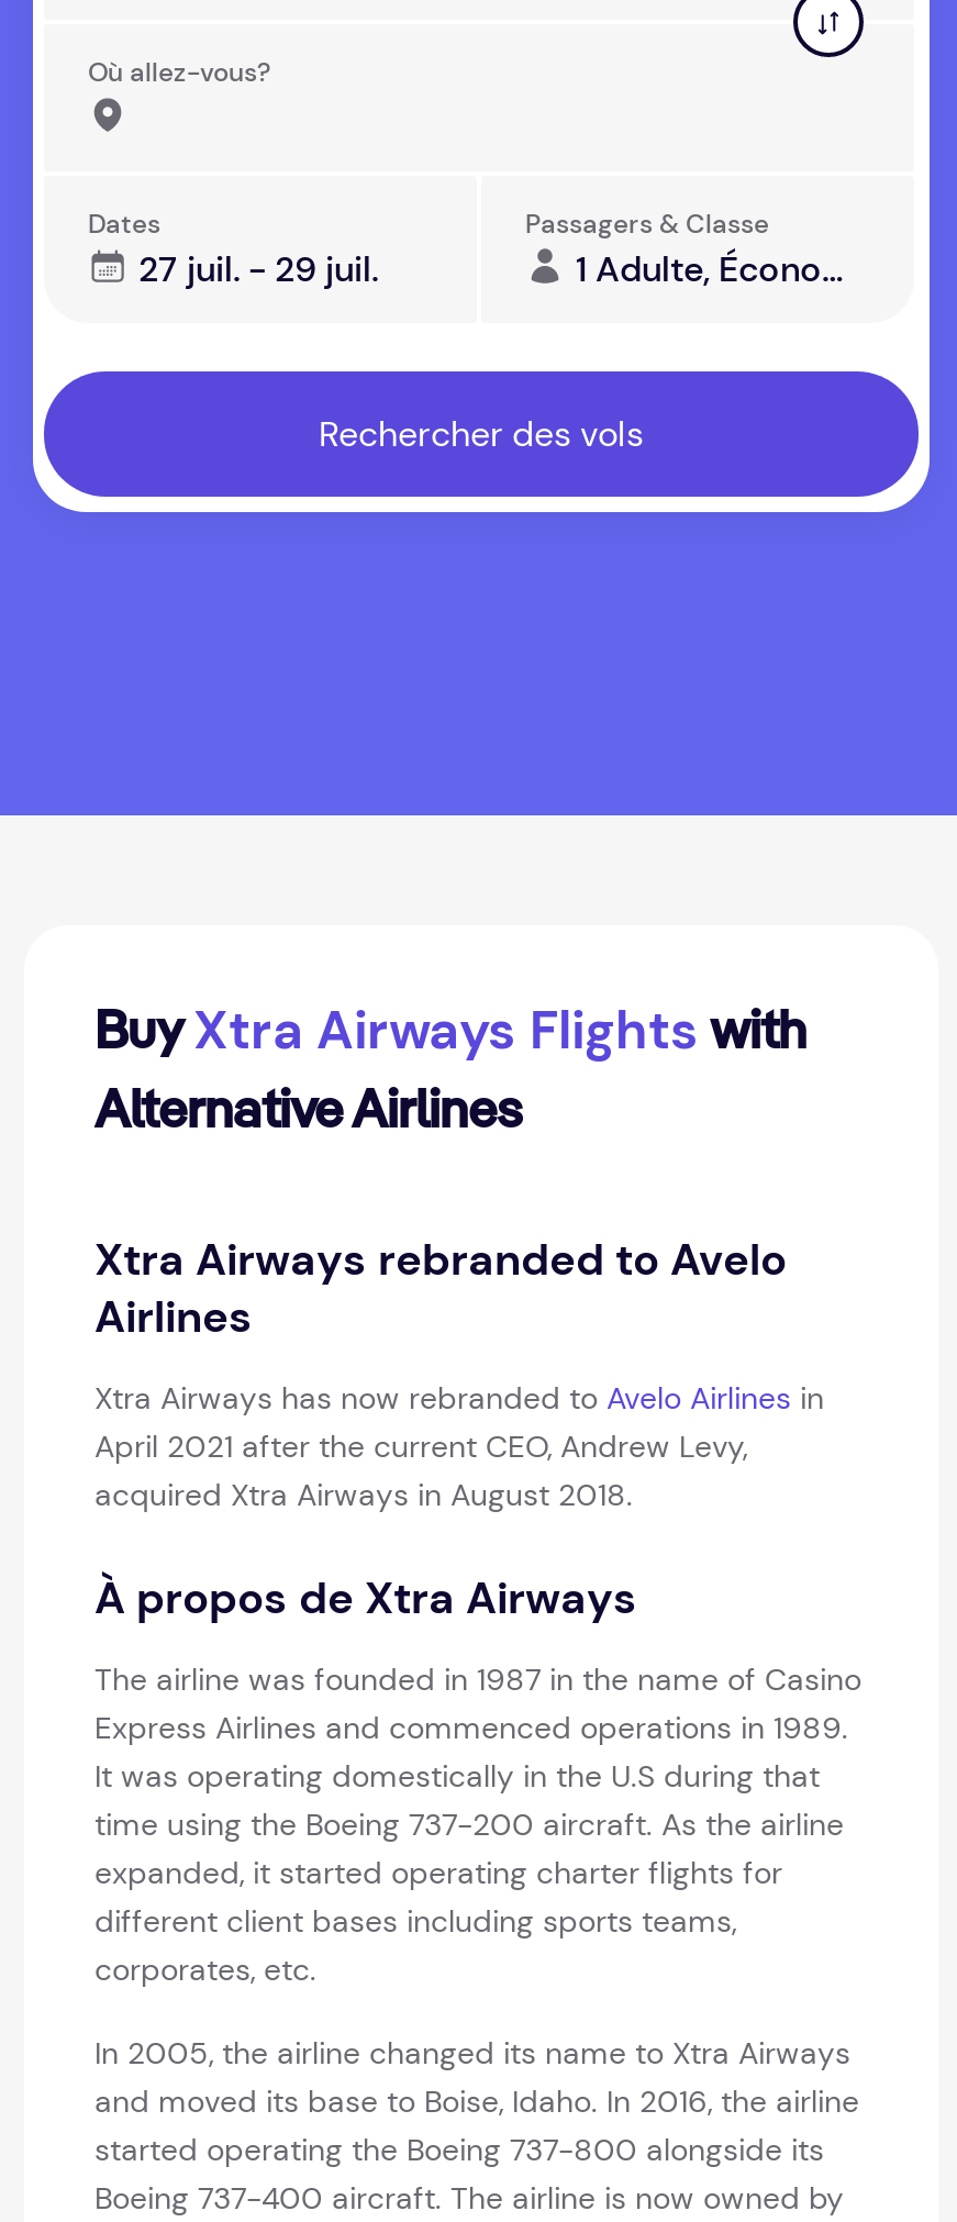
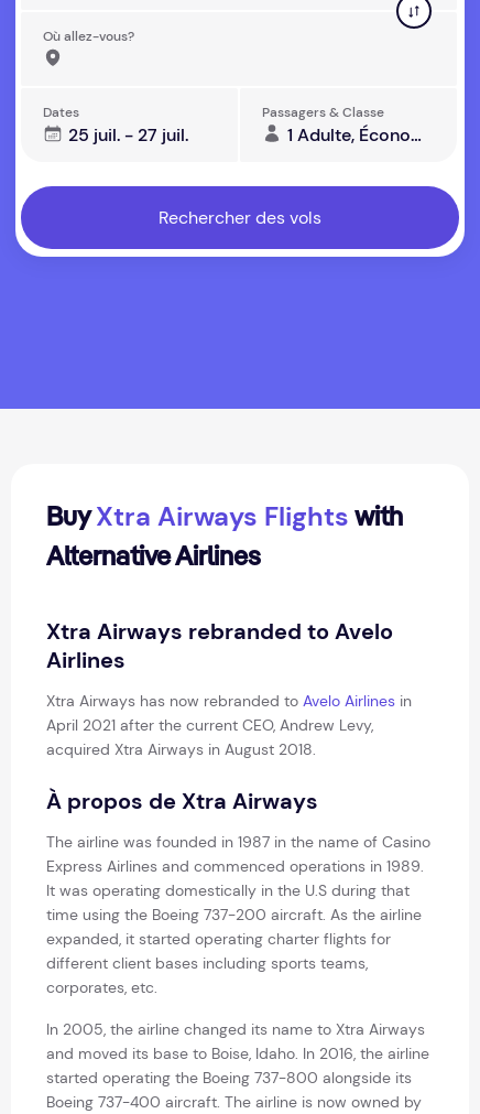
[138,246,378,292] 27 juil. - 29 juil. -> [68,123,188,147] 25 juil. - 27 juil.

